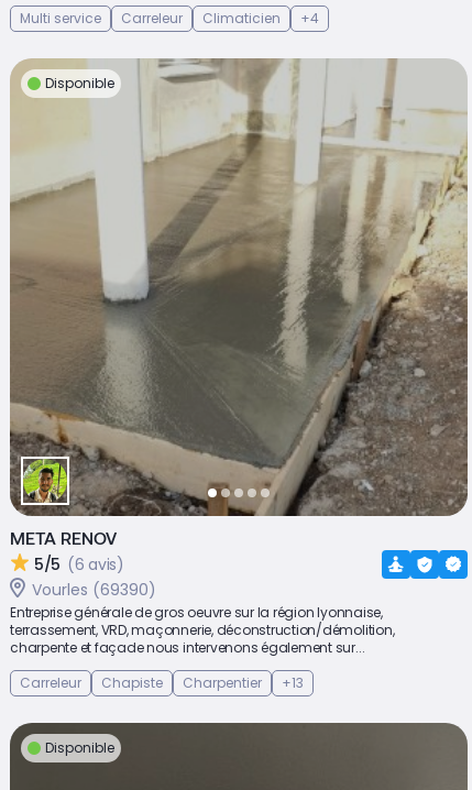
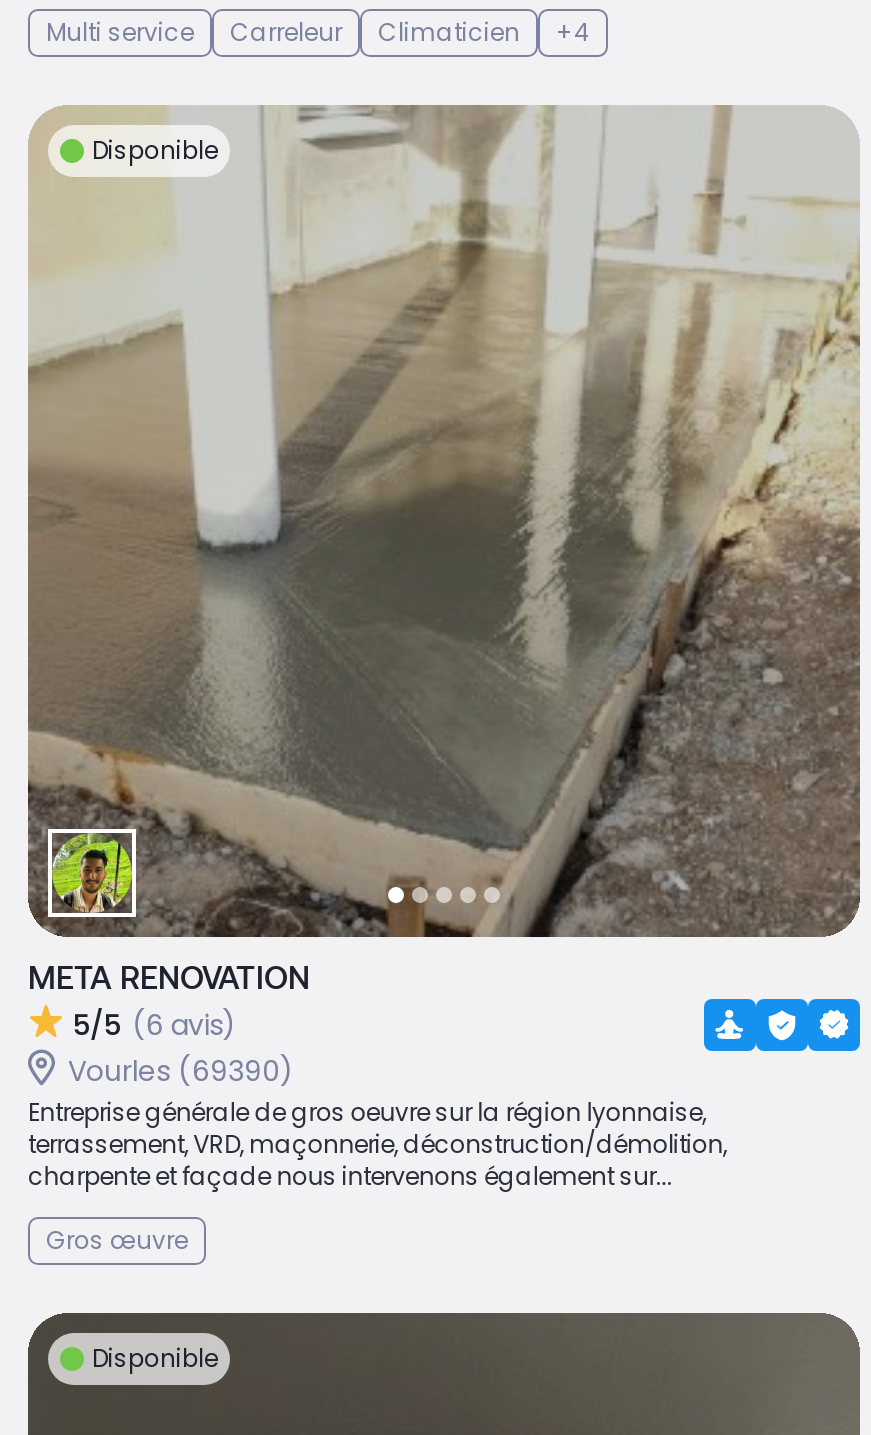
[10,527,117,548] META RENOV -> [28,957,310,995] META RENOVATION
[20,673,304,692] Carreleur | Chapiste | Charpentier | +13 -> [46,1223,188,1257] Gros œuvre

